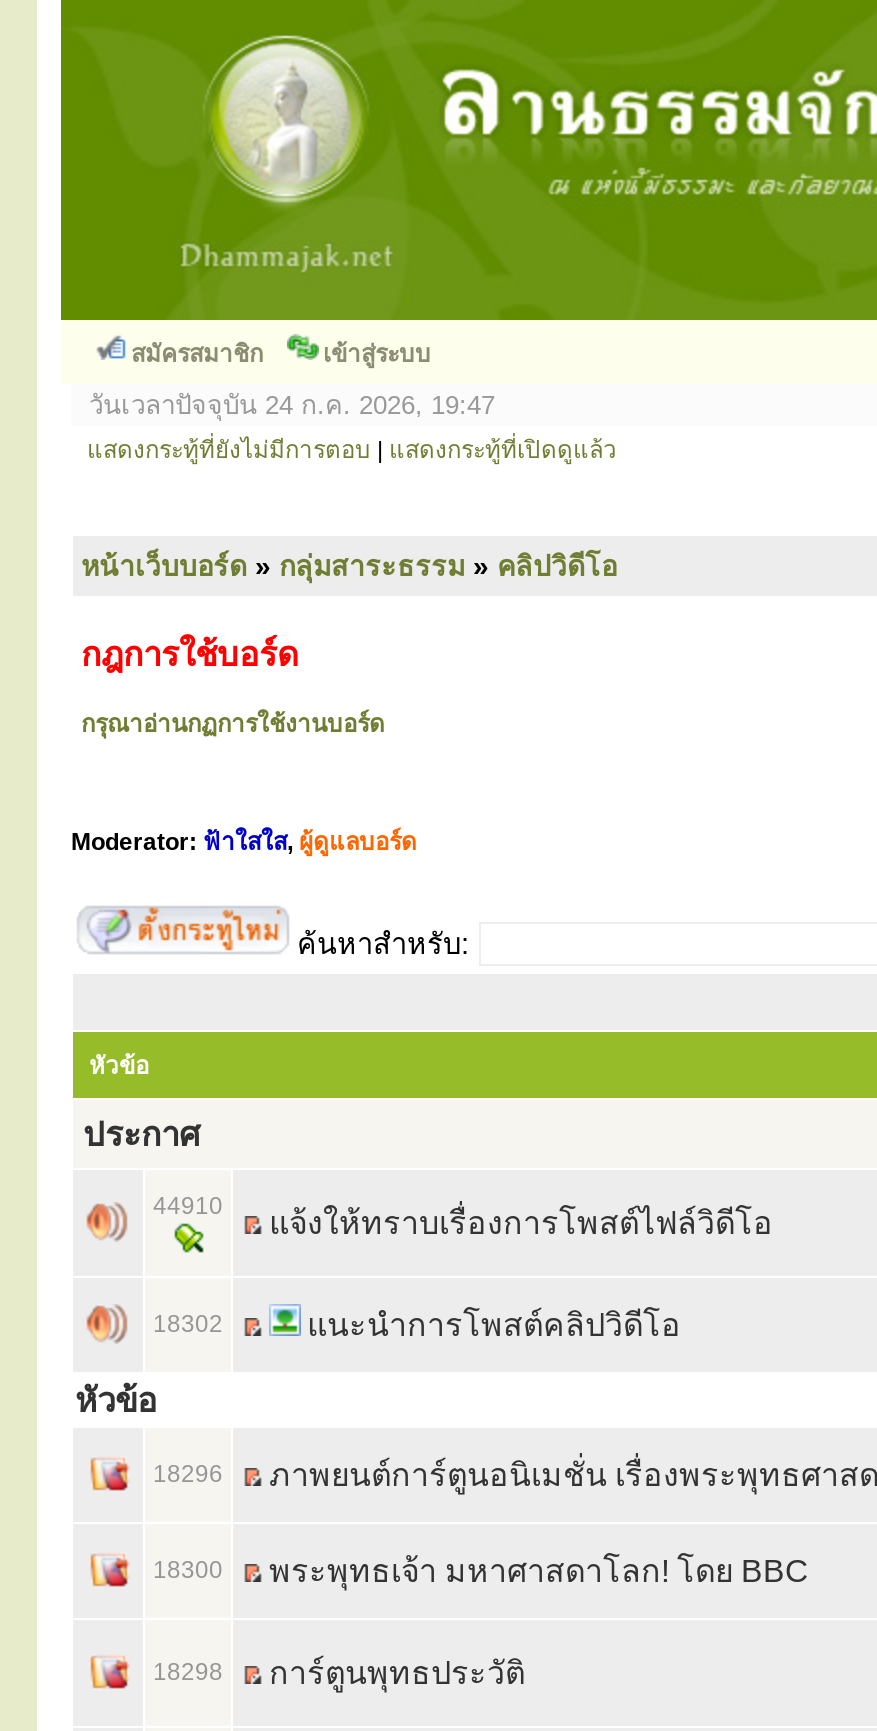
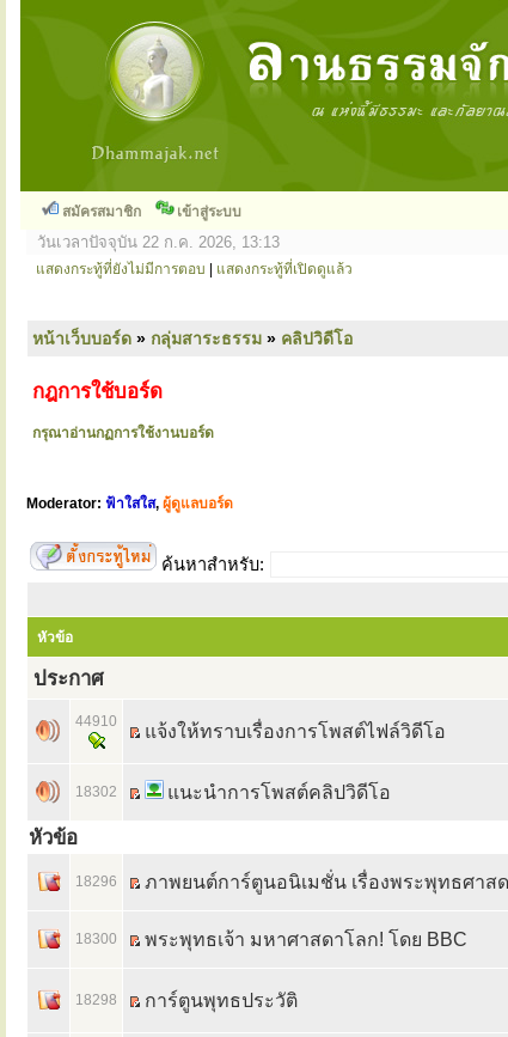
[89,390,511,420] วันเวลาปัจจุบัน 24 ก.ค. 2026, 19:47 -> [37,233,289,251] วันเวลาปัจจุบัน 22 ก.ค. 2026, 13:13

